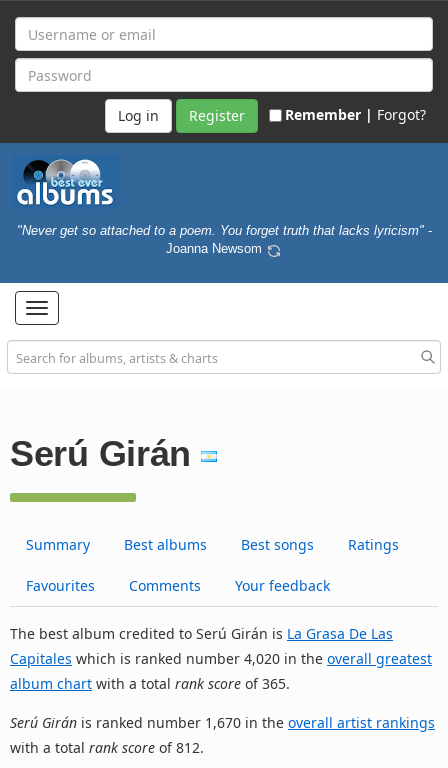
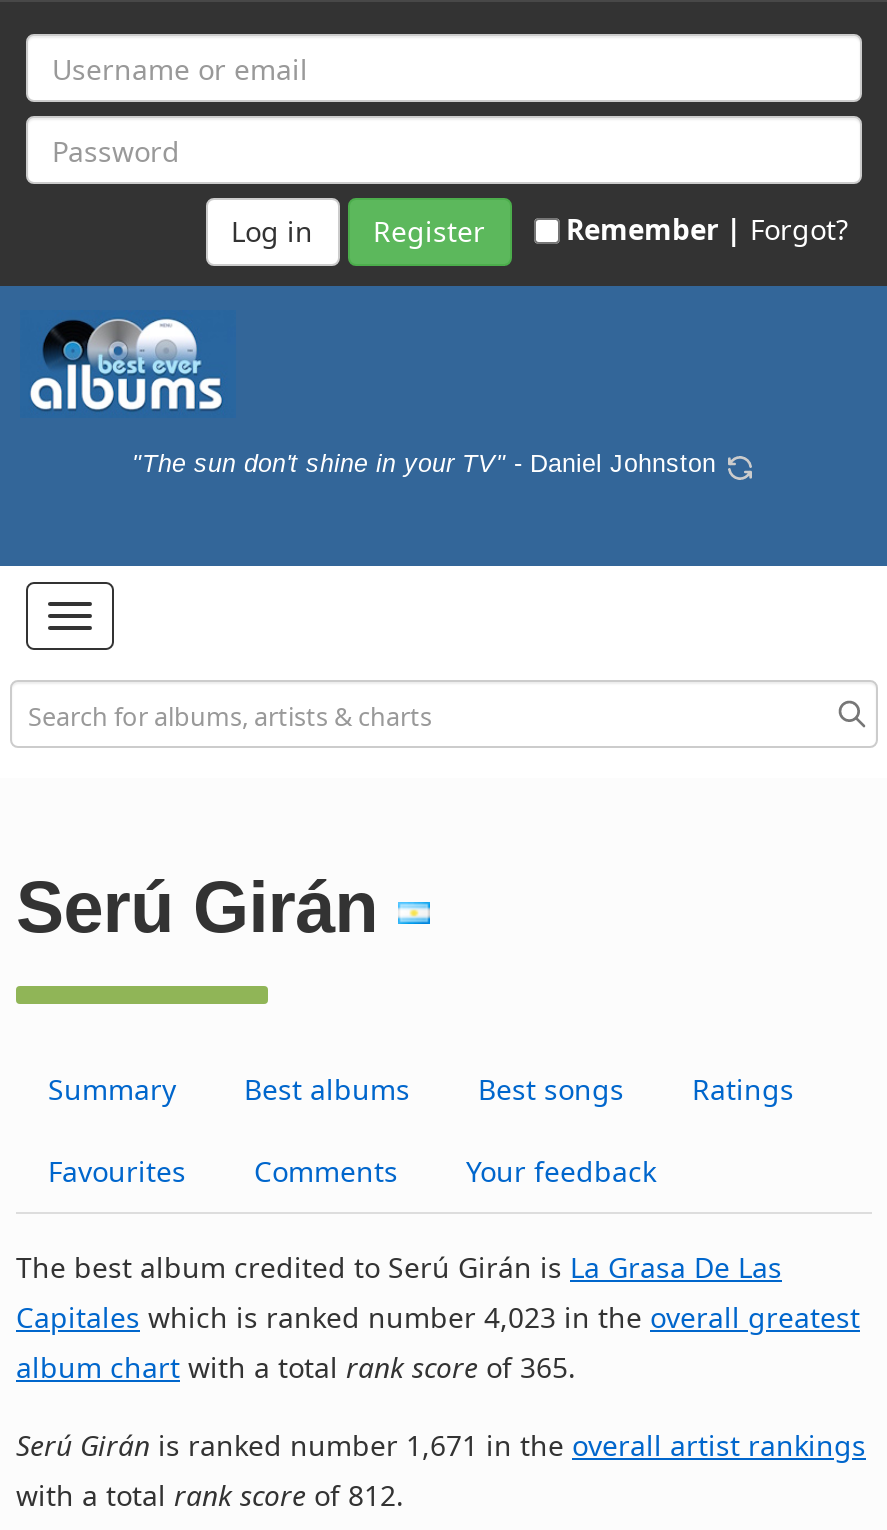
[16,224,431,255] "Never get so attached to a poem. You forget truth that lacks lyricism" - | Joanna Newsom -> [132,449,724,477] "The sun don't shine in your TV" - Daniel Johnston
[10,649,432,668] Capitales which is ranked number 4,020 in the overall greatest -> [16,1298,860,1336] Capitales which is ranked number 4,023 in the overall greatest
[10,713,435,732] Serú Girán is ranked number 1,670 in the overall artist rankings -> [16,1426,866,1464] Serú Girán is ranked number 1,671 in the overall artist rankings

